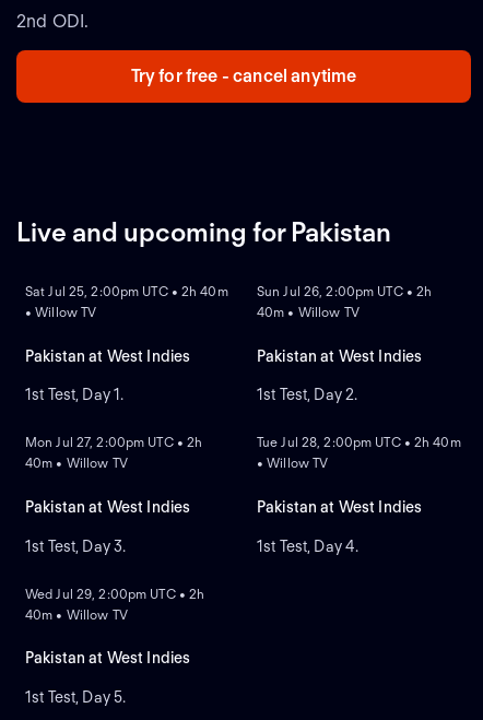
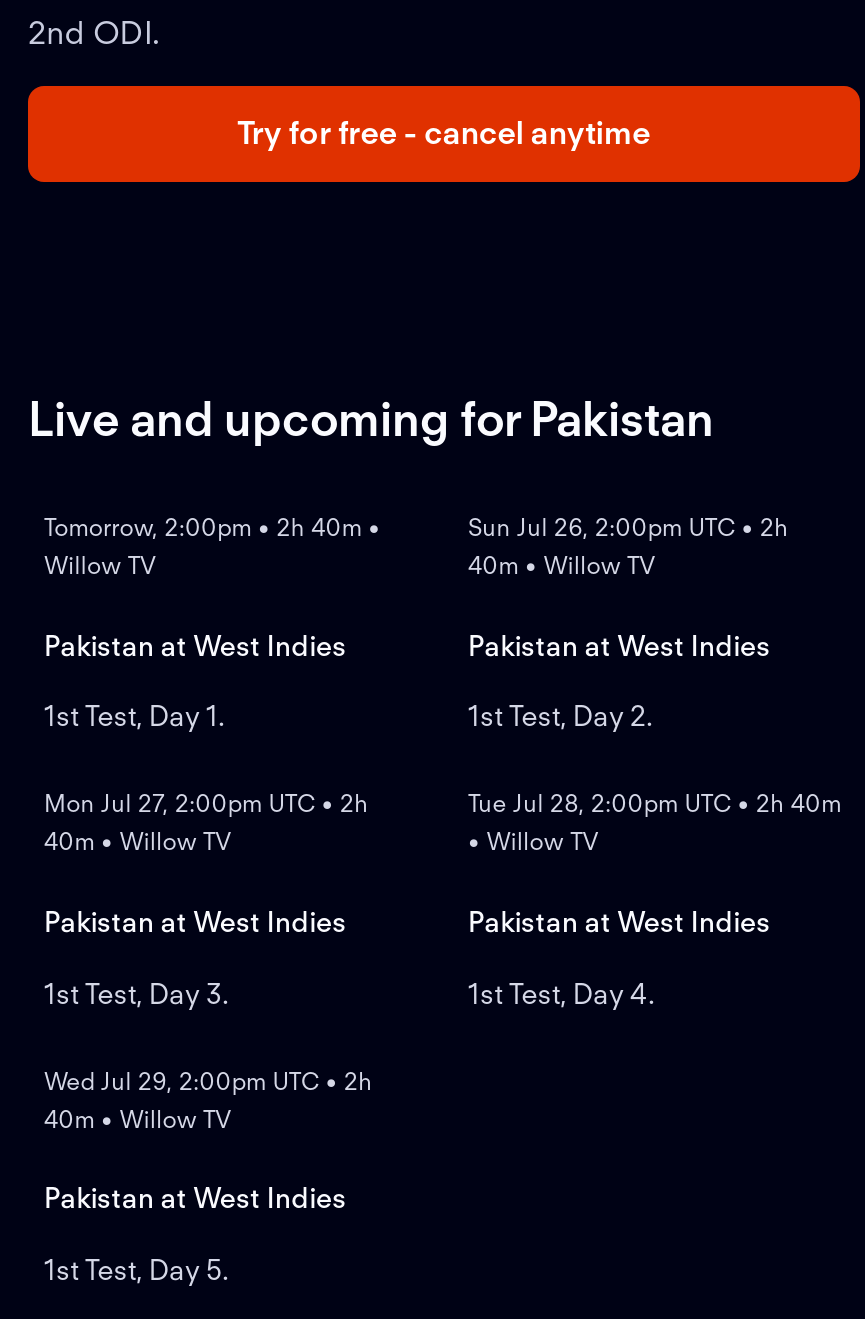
[25,283,228,320] Sat Jul 25, 2:00pm UTC • 2h 40m | • Willow TV -> [44,512,380,580] Tomorrow, 2:00pm • 2h 40m • | Willow TV

